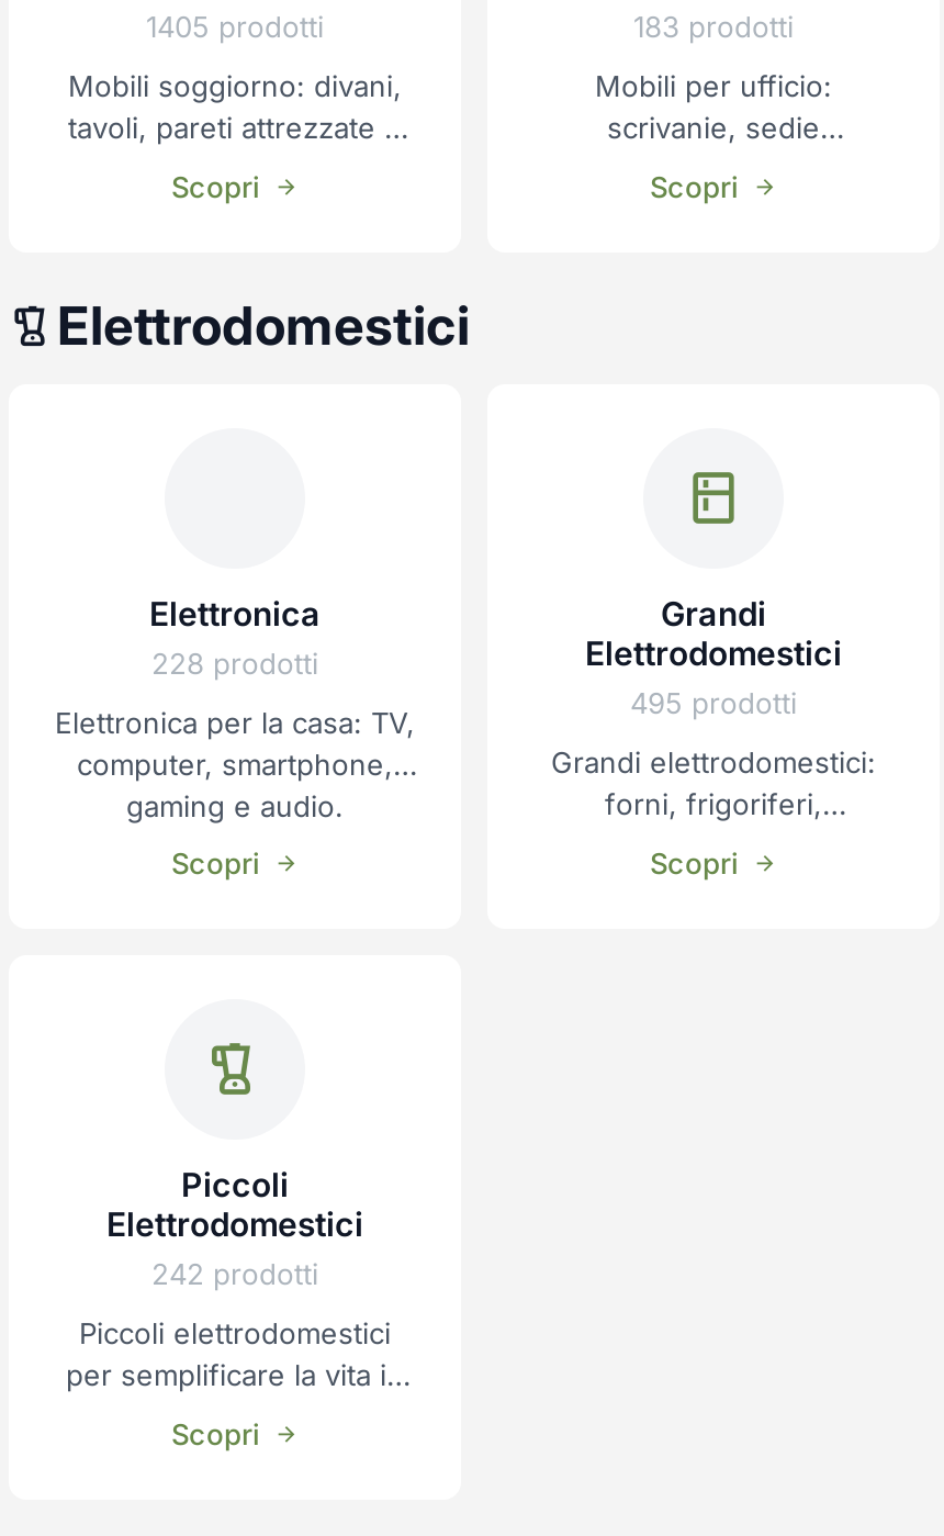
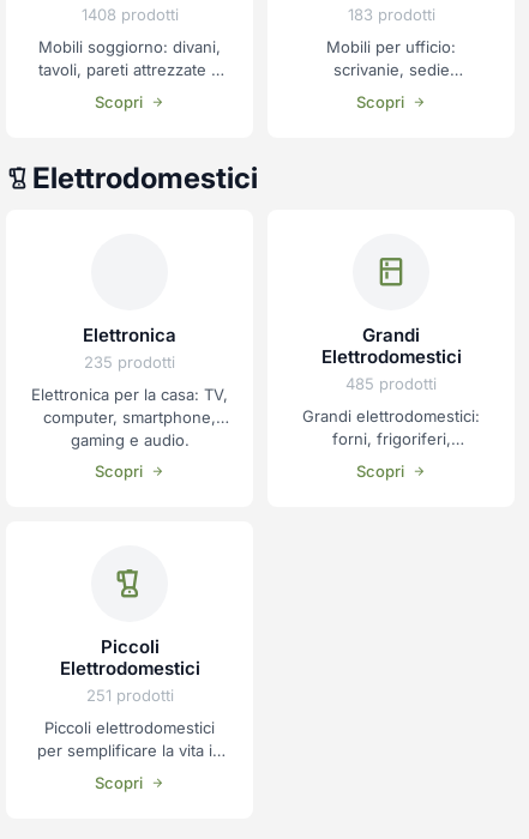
[146,9,324,44] 1405 prodotti -> [81,5,178,24] 1408 prodotti
[151,646,318,681] 228 prodotti -> [84,352,175,372] 235 prodotti
[630,685,797,720] 495 prodotti -> [345,374,437,393] 485 prodotti
[151,1256,318,1291] 242 prodotti -> [86,686,173,705] 251 prodotti

